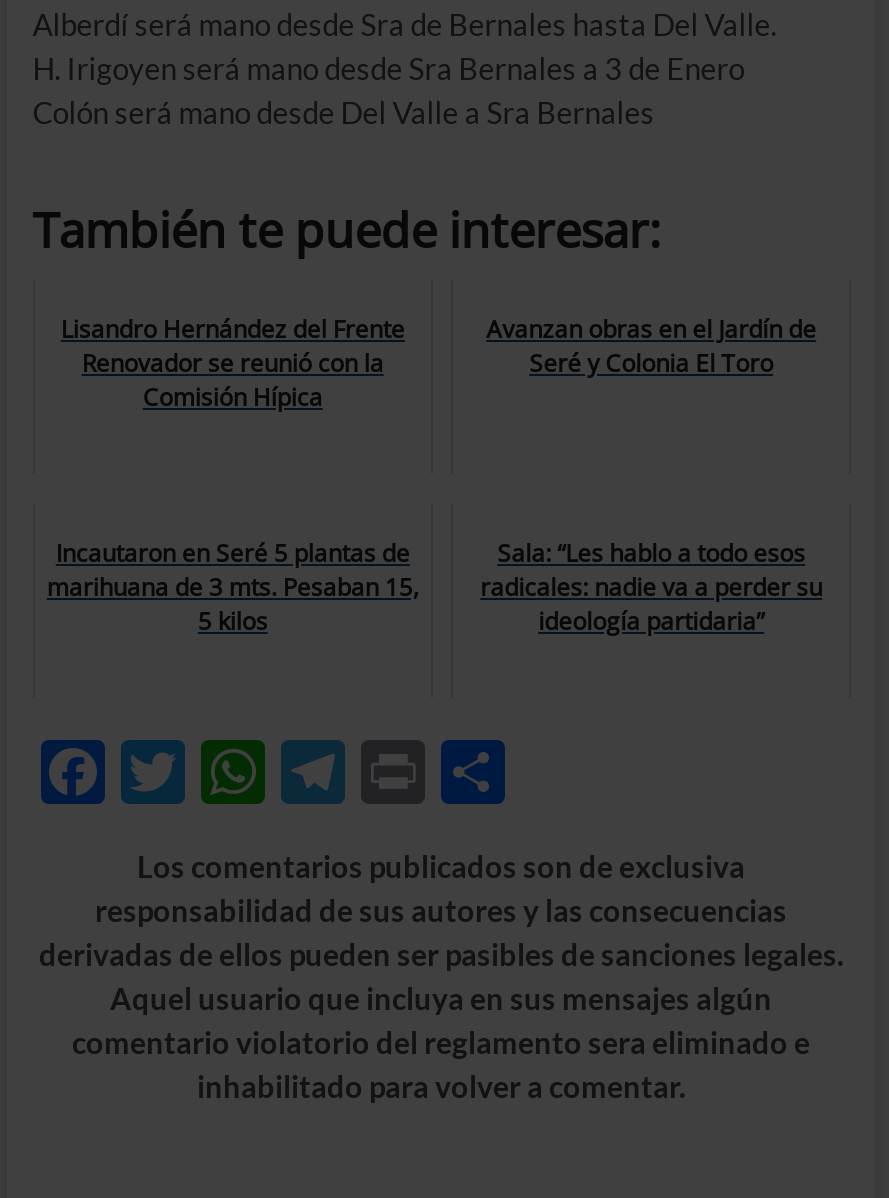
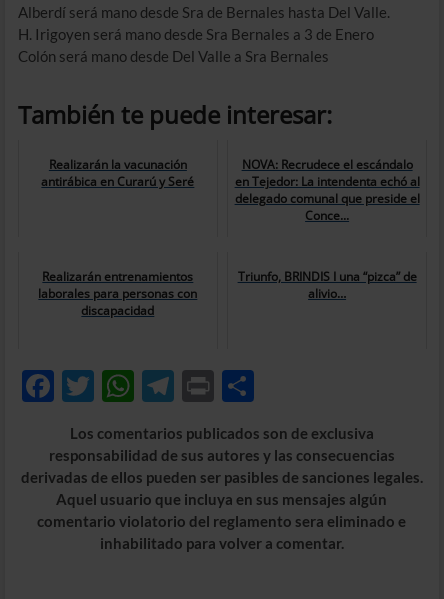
[61,312,405,414] Lisandro Hernández del Frente | Renovador se reunió con la | Comisión Hípica -> [41,156,194,190] Realizarán la vacunación | antirábica en Curarú y Seré
[486,312,816,380] Avanzan obras en el Jardín de | Seré y Colonia El Toro -> [235,156,420,224] NOVA: Recrudece el escándalo | en Tejedor: La intendenta echó al | delegado comunal que preside el | Conce...
[47,536,419,638] Incautaron en Seré 5 plantas de | marihuana de 3 mts. Pesaban 15, | 5 kilos -> [38,268,197,319] Realizarán entrenamientos | laborales para personas con | discapacidad
[480,536,822,638] Sala: “Les hablo a todo esos | radicales: nadie va a perder su | ideología partidaria” -> [238,268,417,302] Triunfo, BRINDIS I una “pizca” de | alivio…

